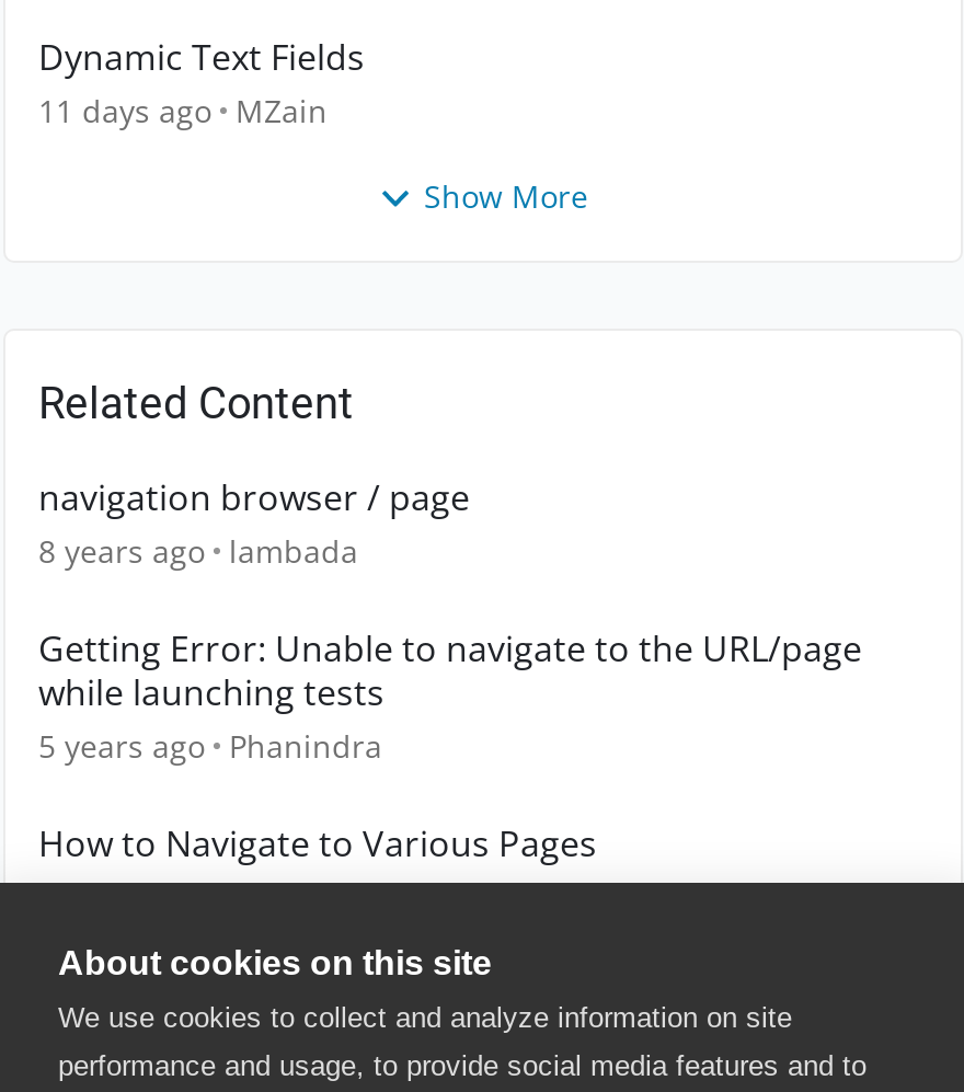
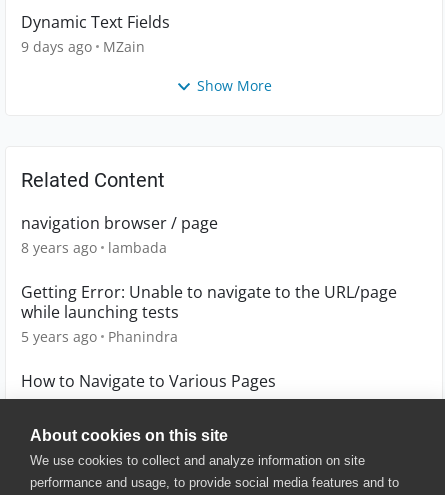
[38,90,328,132] 11 days ago MZain -> [21,37,145,56] 9 days ago MZain

